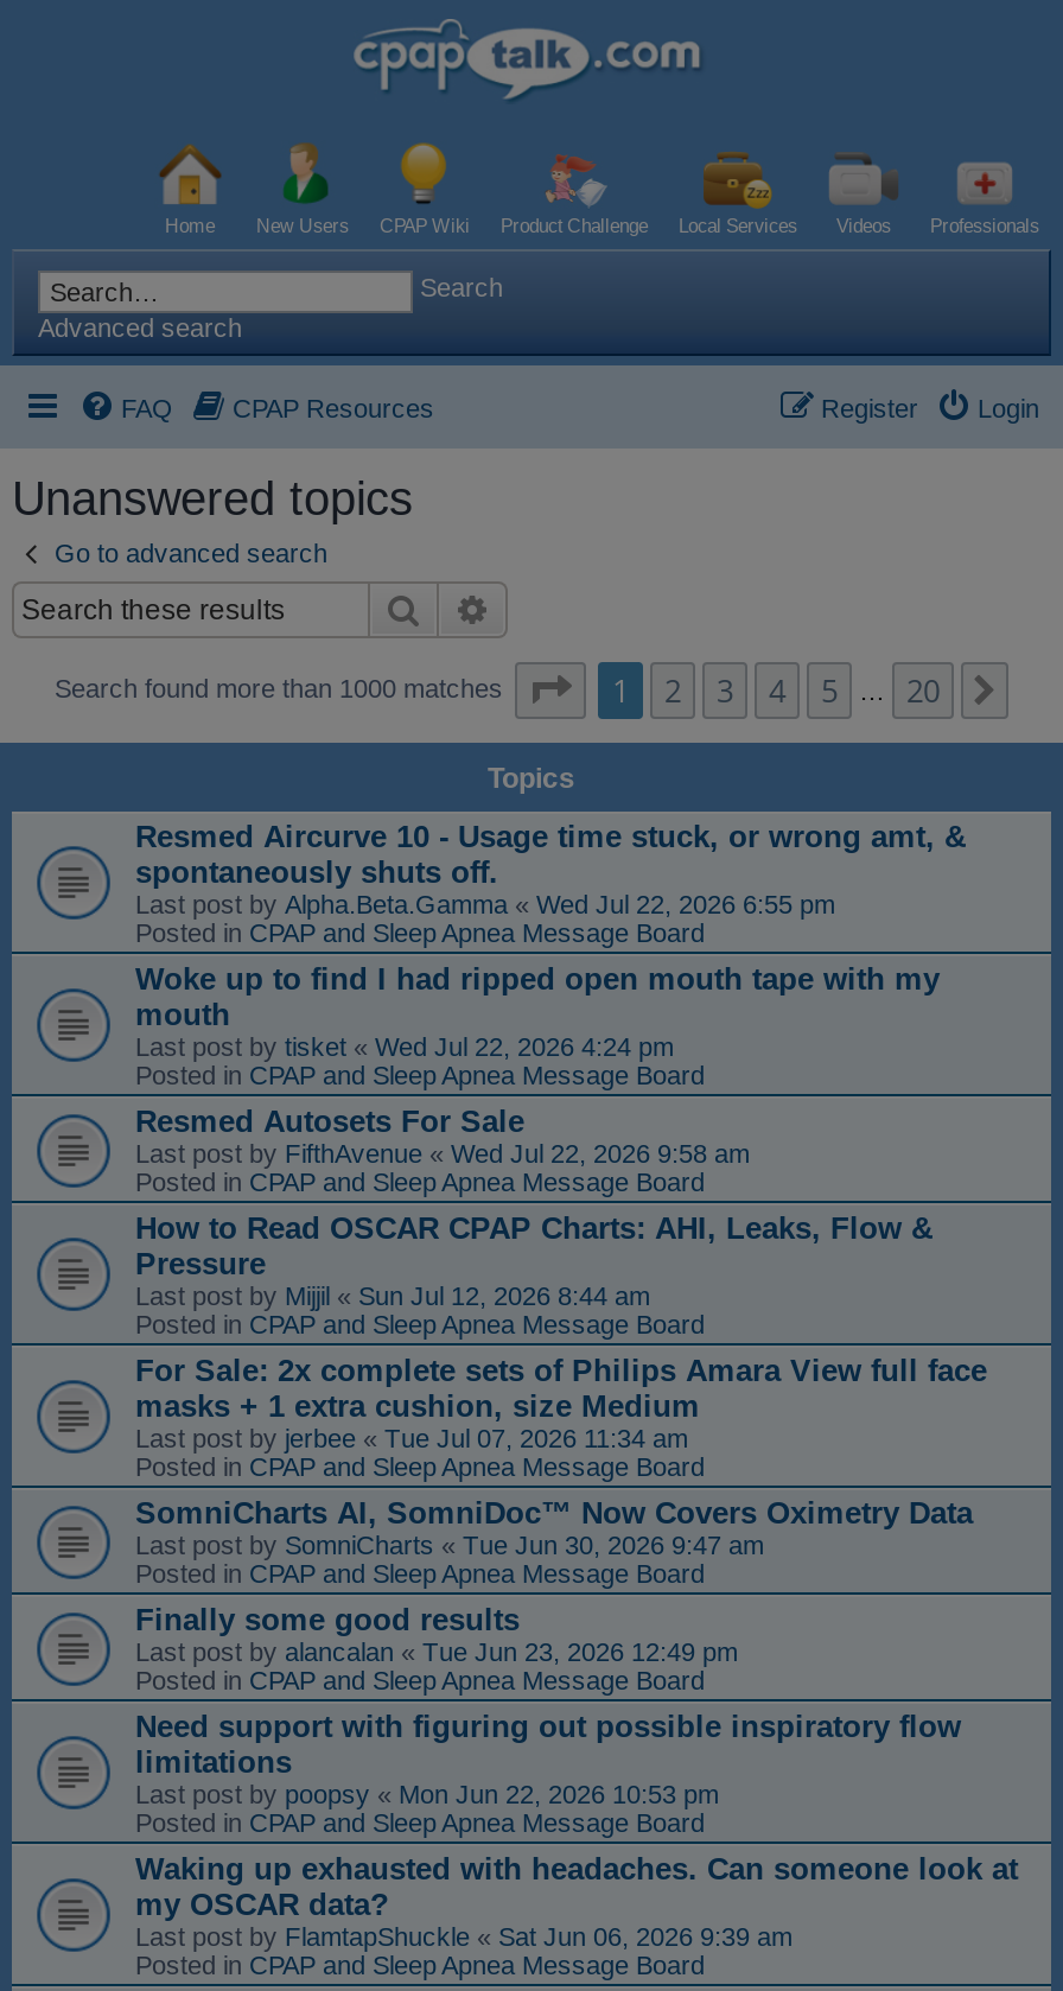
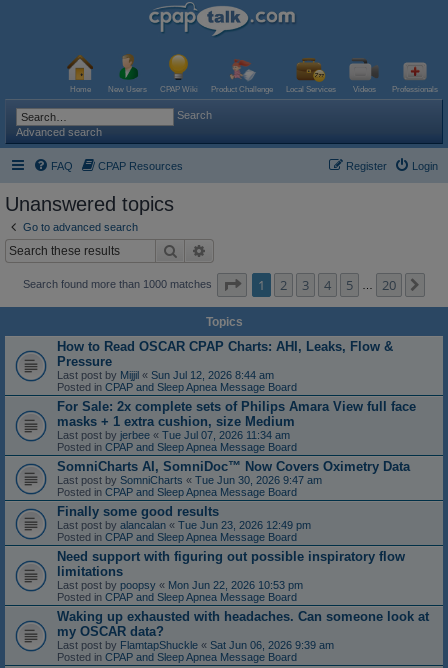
[135,819,966,1196] Resmed Aircurve 10 - Usage time stuck, or wrong amt, & | spontaneously shuts off. | Last post by Alpha.Beta.Gamma «Wed Jul 22, 2026 6:55 pm | Posted in CPAP and Sleep Apnea Message Board | Woke up to find I had ripped open mouth tape with my | mouth | Last post by tisket «Wed Jul 22, 2026 4:24 pm | Posted in CPAP and Sleep Apnea Message Board | Resmed Autosets For Sale | Last post by FifthAvenue «Wed Jul 22, 2026 9:58 am | Posted in CPAP and Sleep Apnea Message Board -> none

